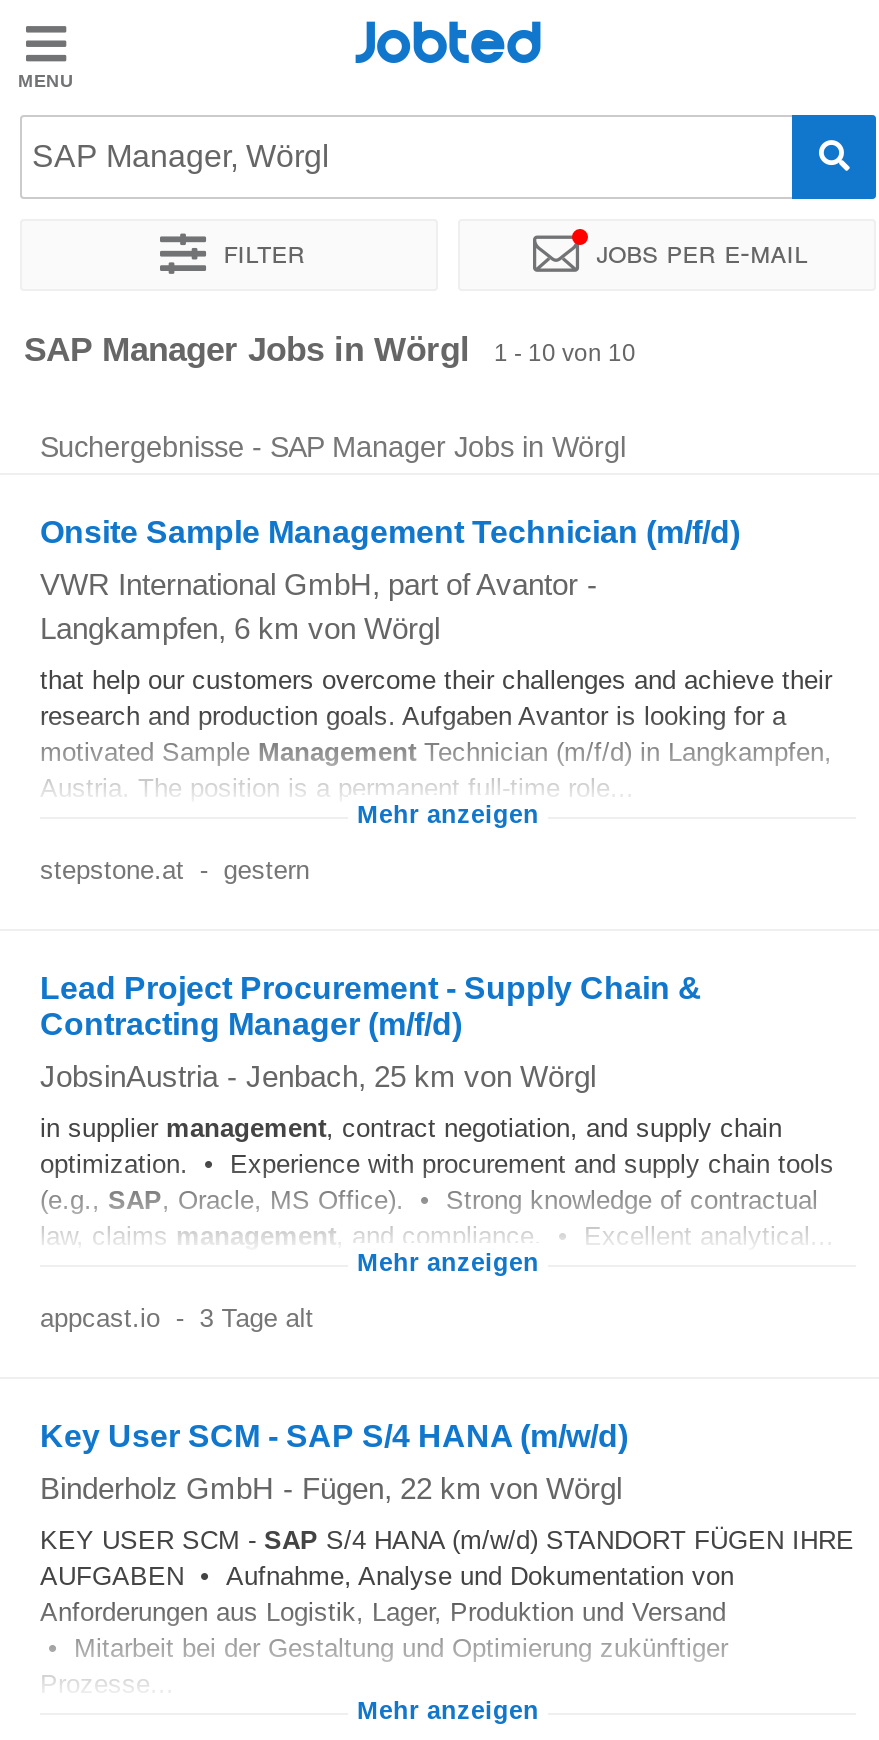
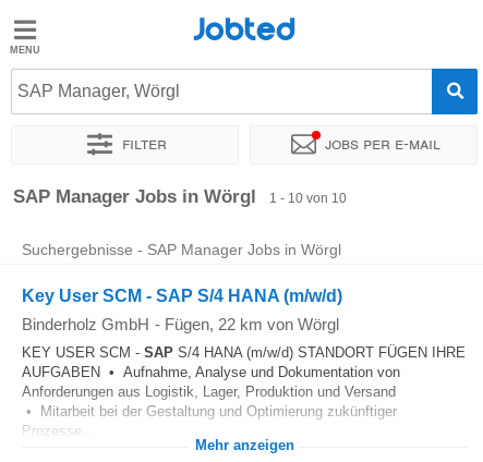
[40,515,832,885] Onsite Sample Management Technician (m/f/d) | VWR International GmbH, part of Avantor - | Langkampfen, 6 km von Wörgl | that help our customers overcome their challenges and achieve their | research and production goals. Aufgaben Avantor is looking for a | motivated Sample Management Technician (m/f/d) in Langkampfen, | Austria. The position is a permanent full‑time role... | Mehr anzeigen | stepstone.at - gestern -> none
[40,971,834,1333] Lead Project Procurement - Supply Chain & | Contracting Manager (m/f/d) | JobsinAustria - Jenbach, 25 km von Wörgl | in supplier management, contract negotiation, and supply chain | optimization. • Experience with procurement and supply chain tools | (e.g., SAP, Oracle, MS Office). • Strong knowledge of contractual | law, claims management, and compliance. • Excellent analytical... | Mehr anzeigen | appcast.io - 3 Tage alt -> none

